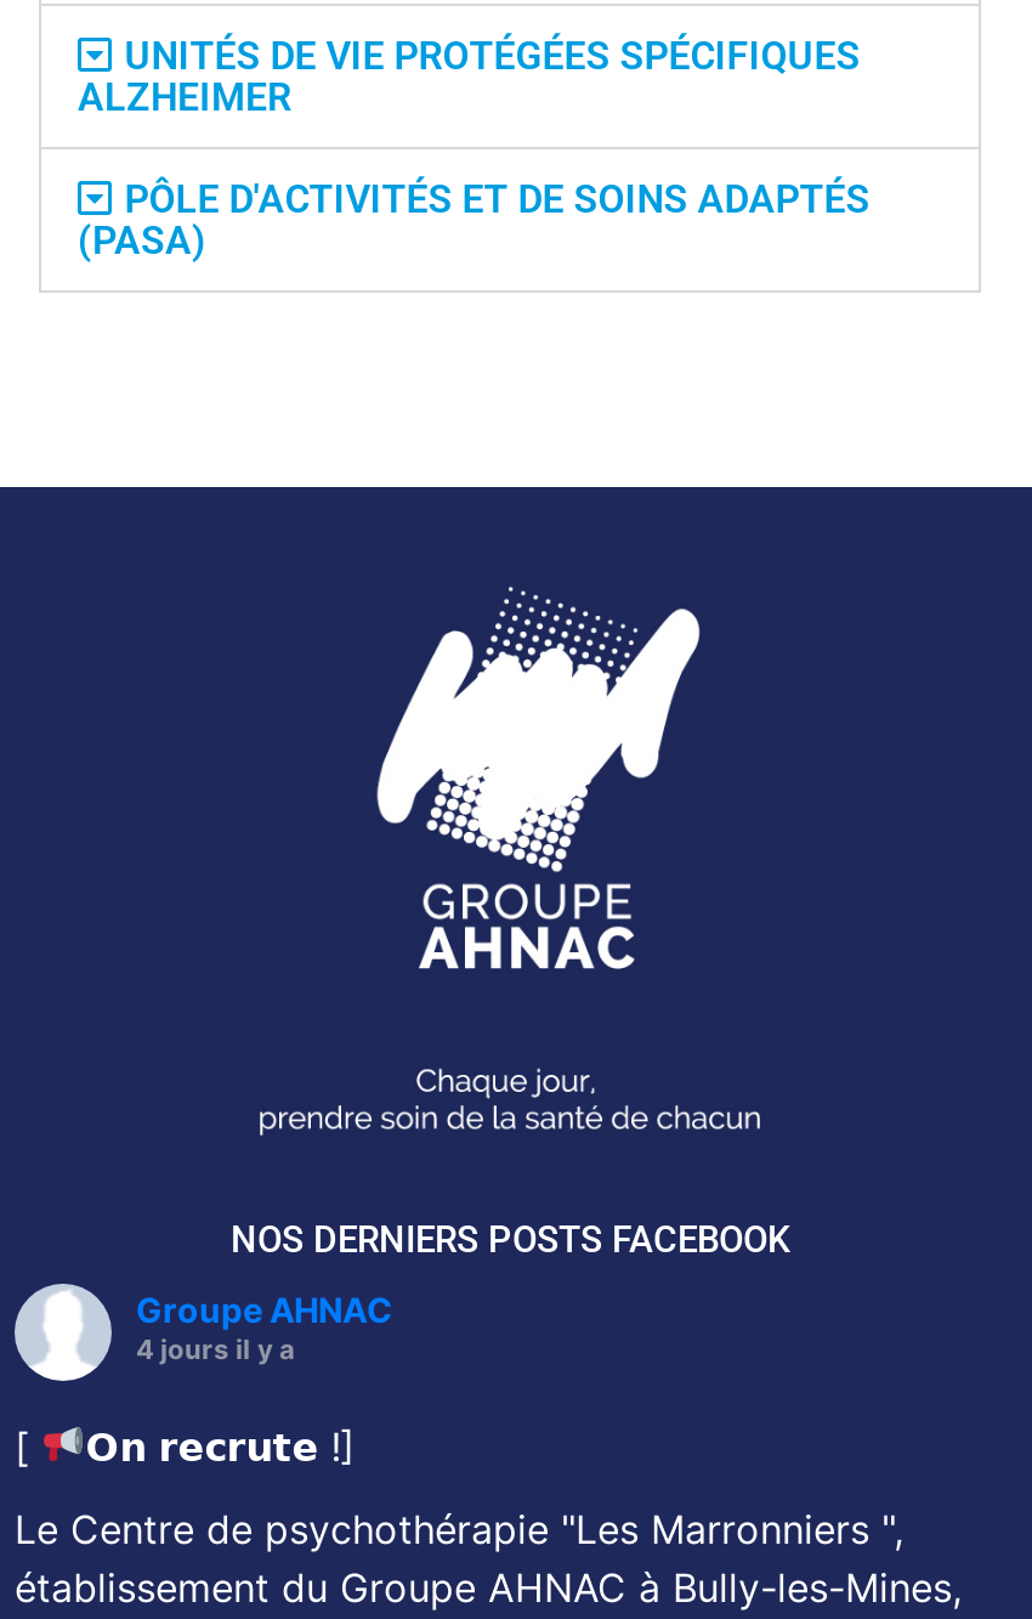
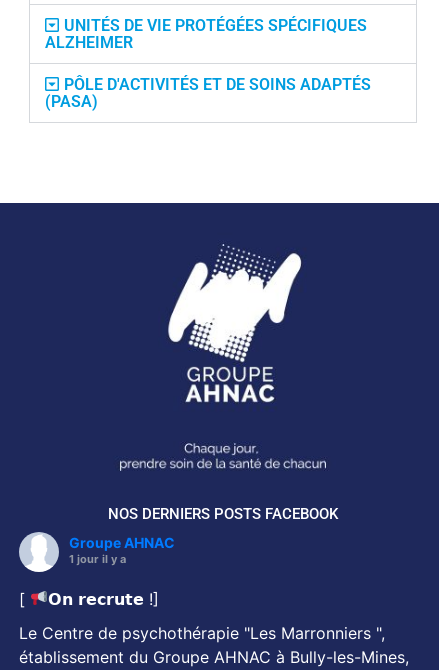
[136,1331,294,1365] 4 jours il y a -> [69,552,126,566] 1 jour il y a

